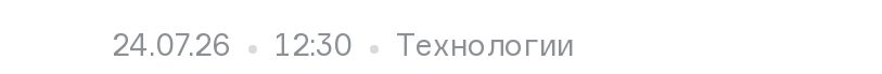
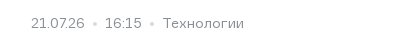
[112,26,353,63] 24.07.26 | 12:30 -> [31,14,142,31] 21.07.26 | 16:15

